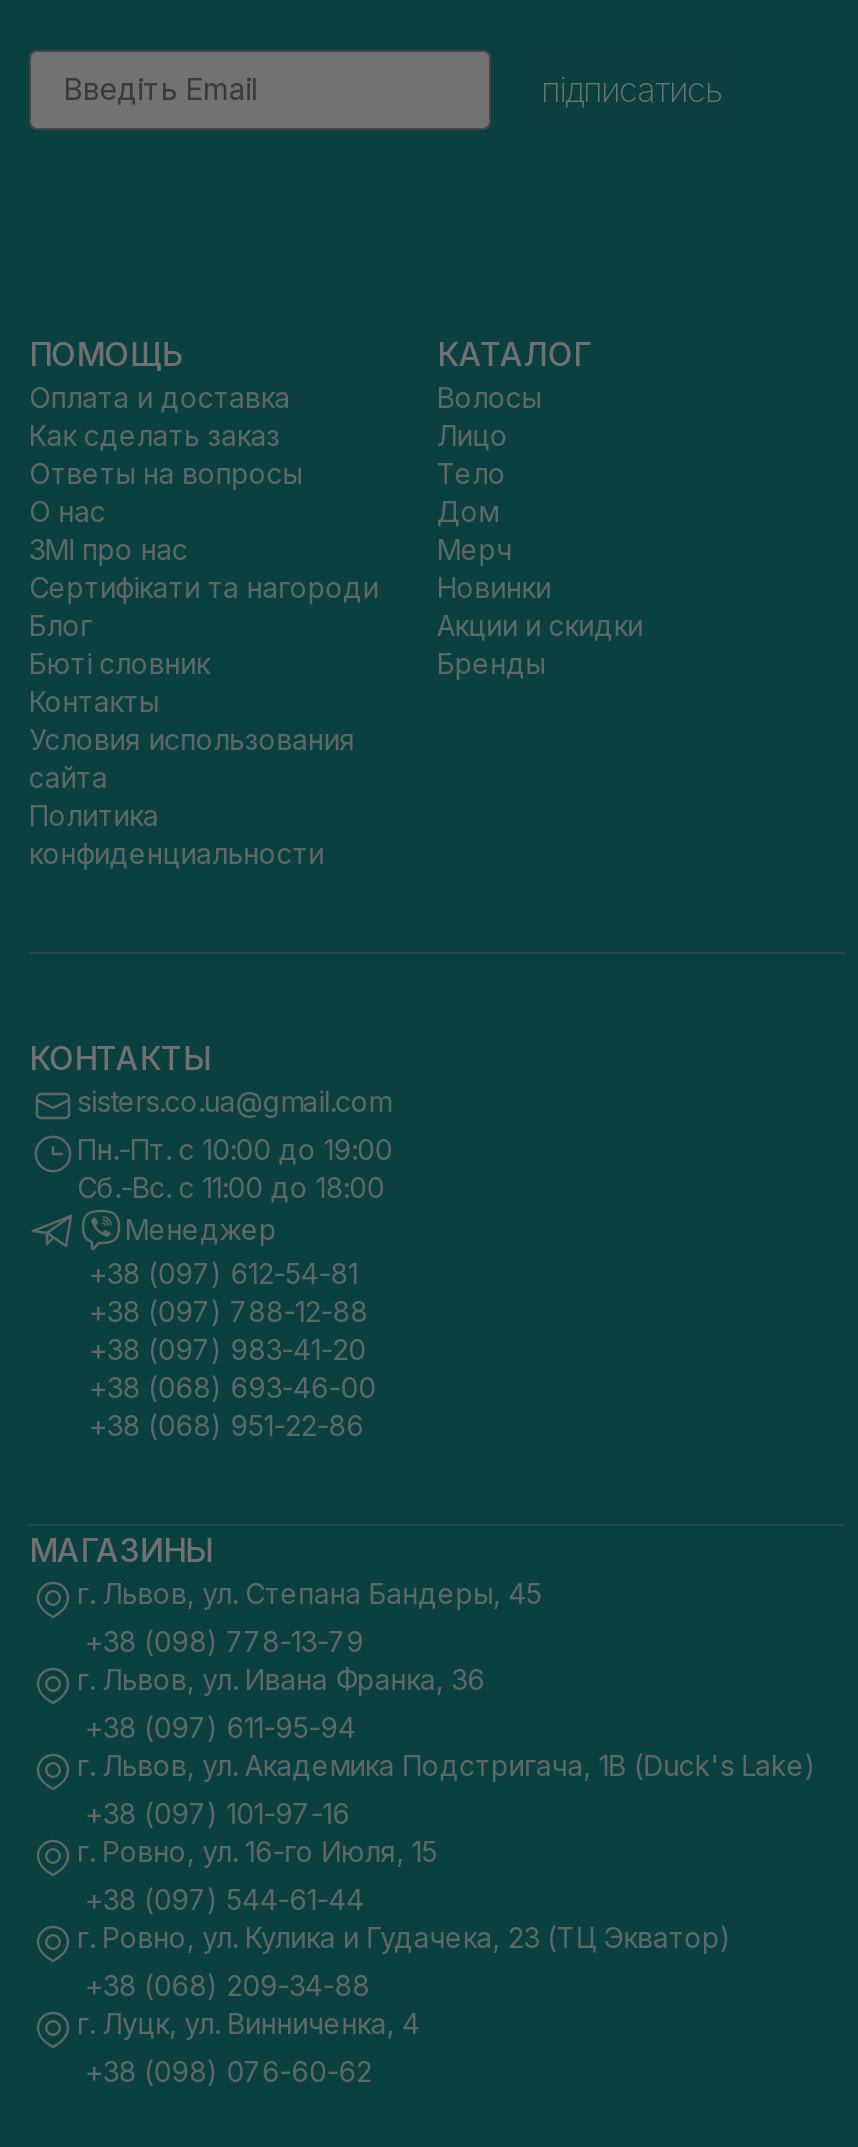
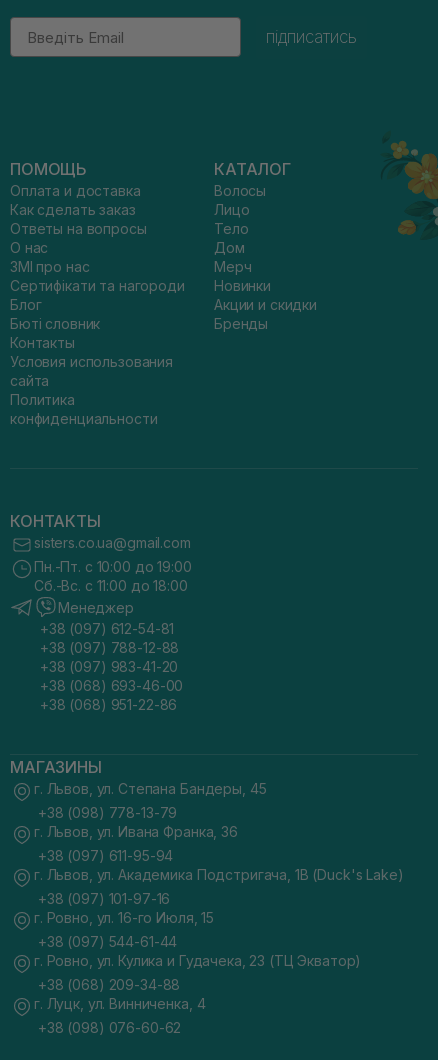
none -> [382,137,435,239] [image]

